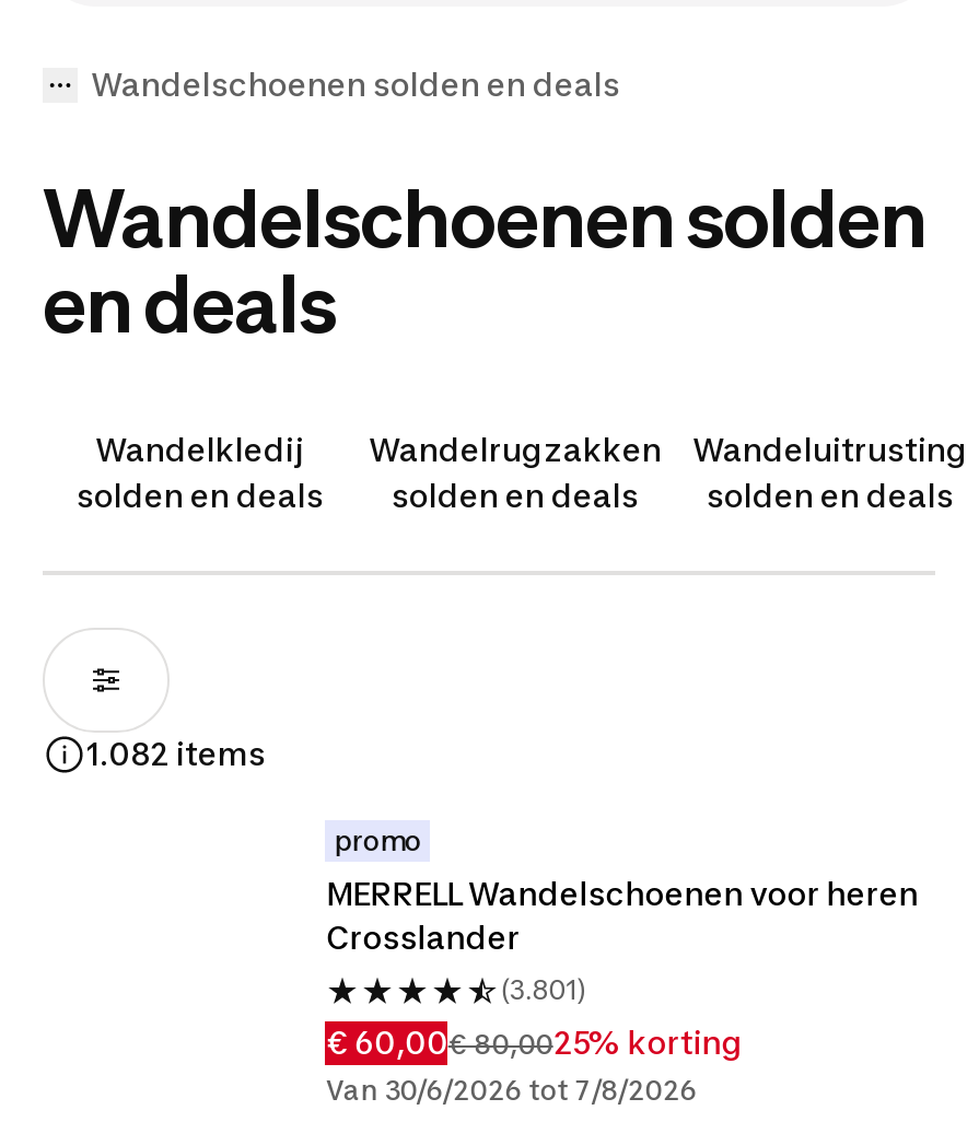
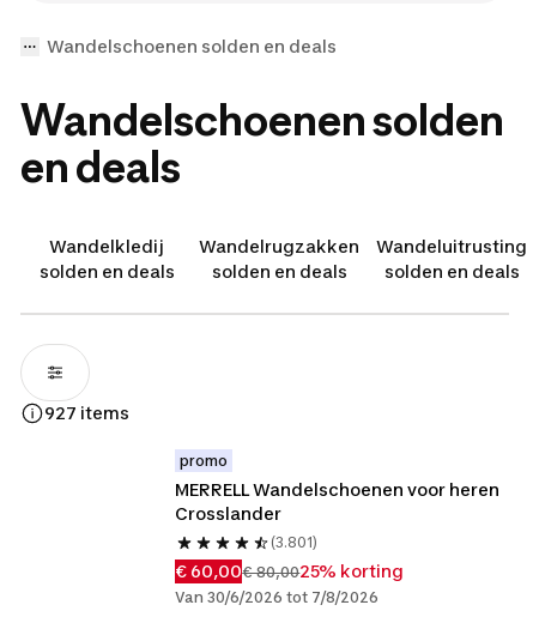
[86,735,266,772] 1.082 items -> [44,403,129,423] 927 items

